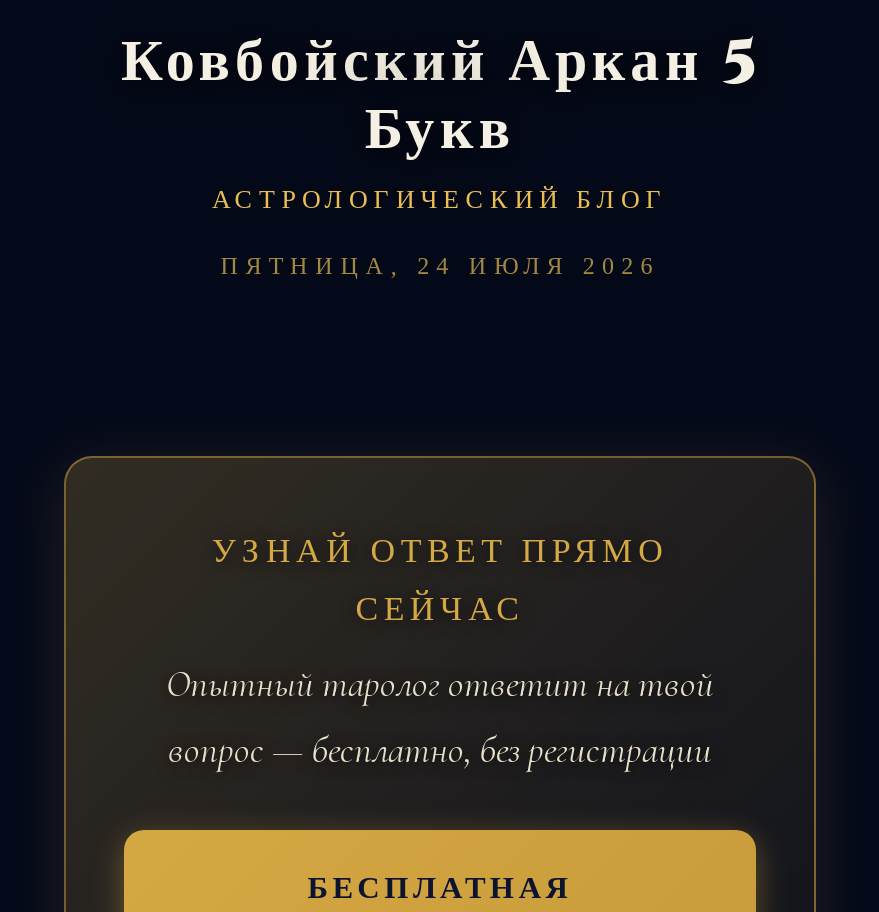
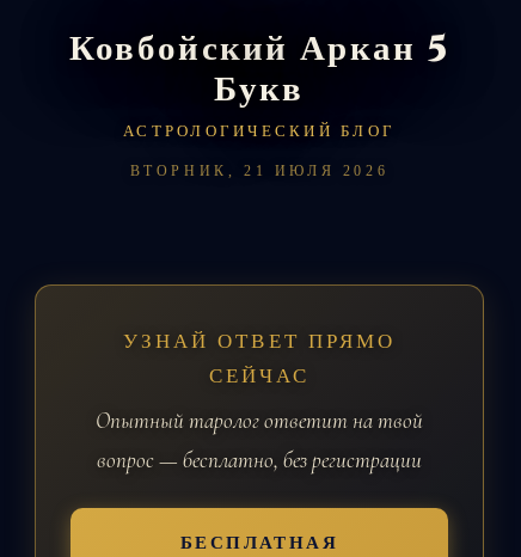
[220,252,660,280] ПЯТНИЦА, 24 ИЮЛЯ 2026 -> [130,163,389,179] ВТОРНИК, 21 ИЮЛЯ 2026

